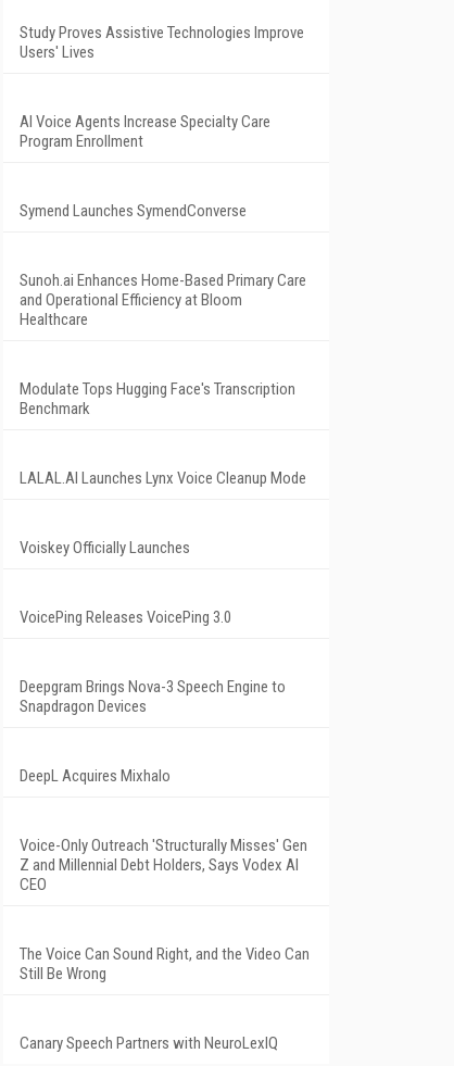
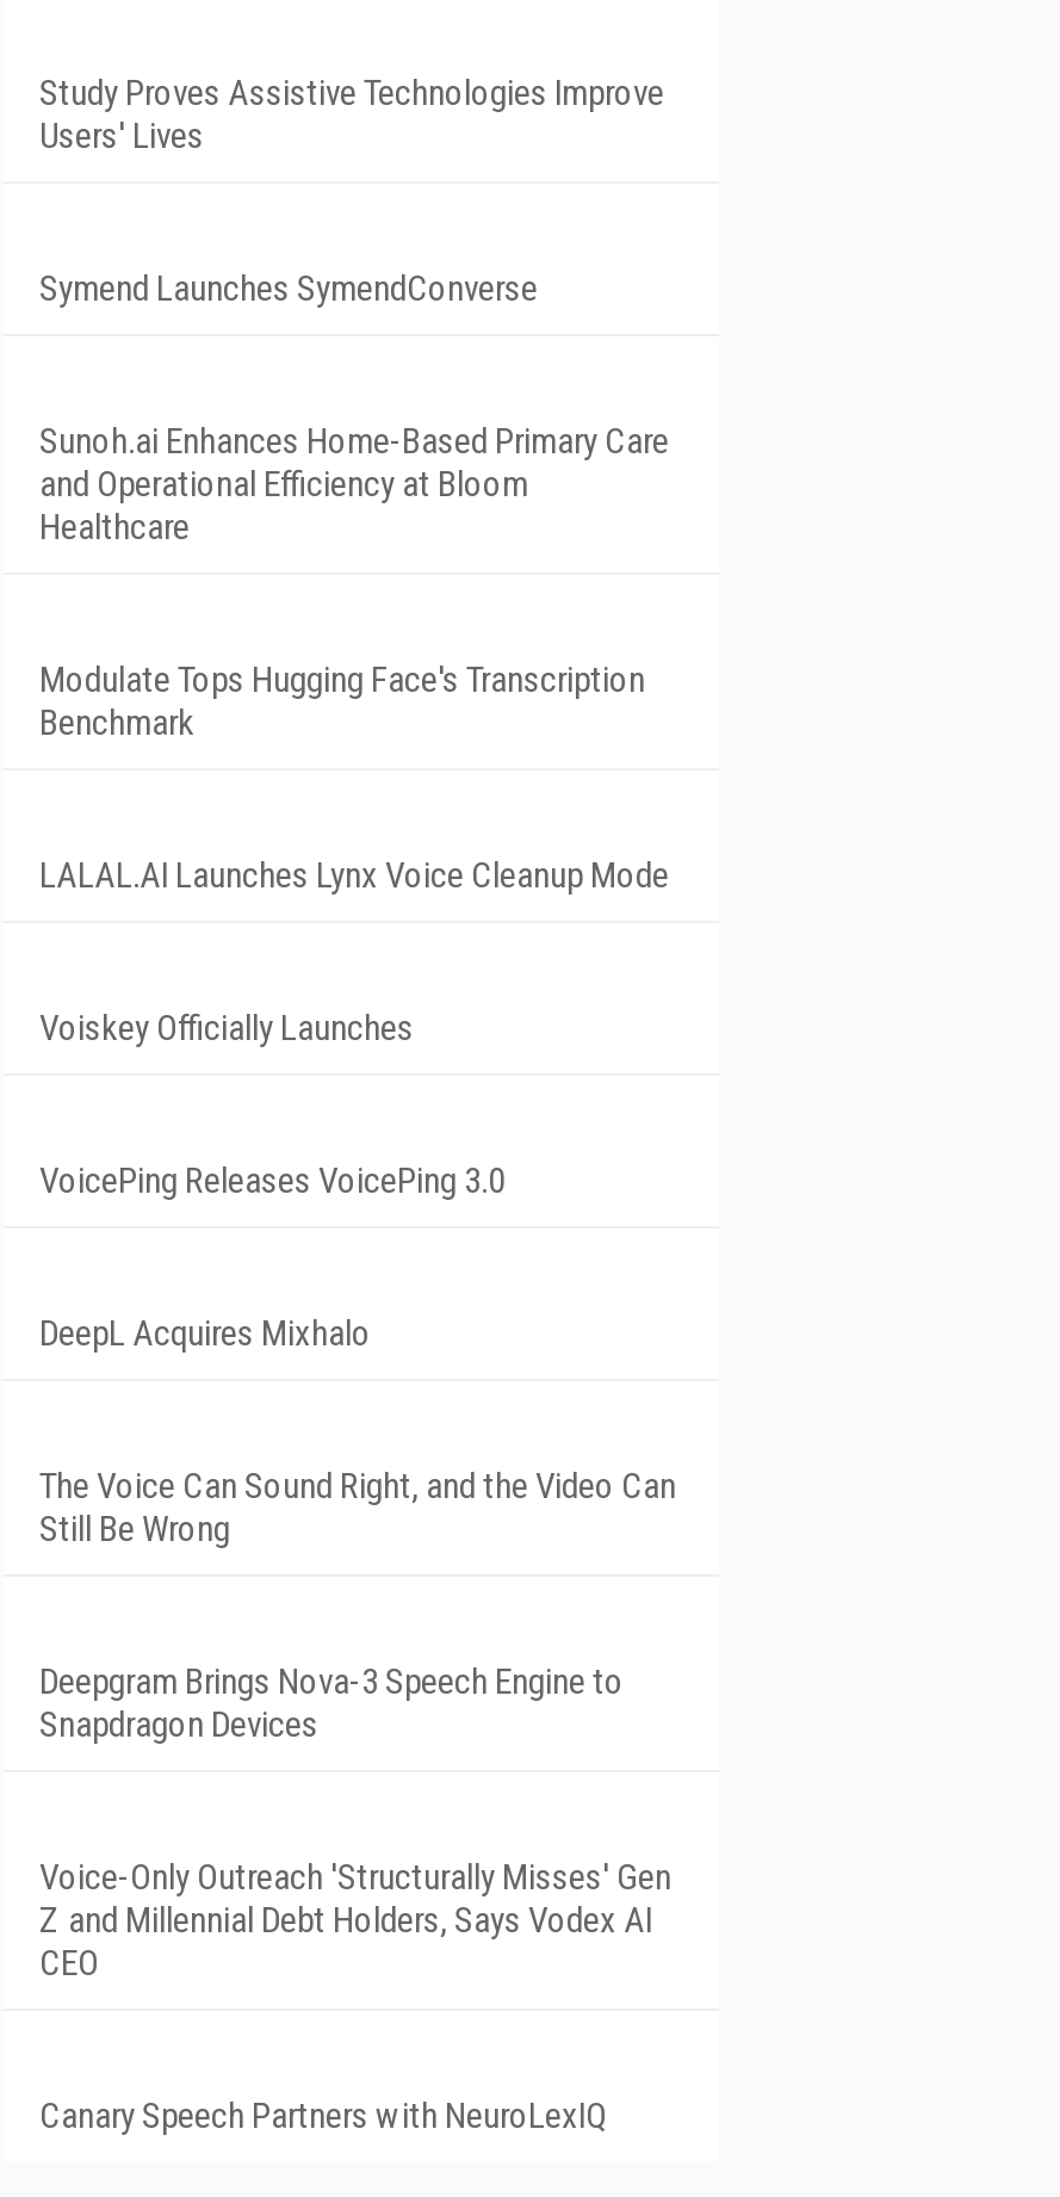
[20,112,270,151] AI Voice Agents Increase Specialty Care | Program Enrollment -> none
moved [20,677,286,716] -> [39,1660,624,1746]: Deepgram Brings Nova-3 Speech Engine to | Snapdragon Devices
moved [20,766,171,786] -> [39,1312,371,1355]: DeepL Acquires Mixhalo
moved [20,944,310,983] -> [39,1465,676,1551]: The Voice Can Sound Right, and the Video Can | Still Be Wrong

